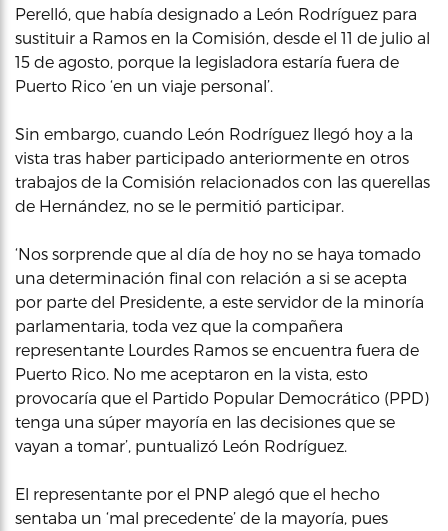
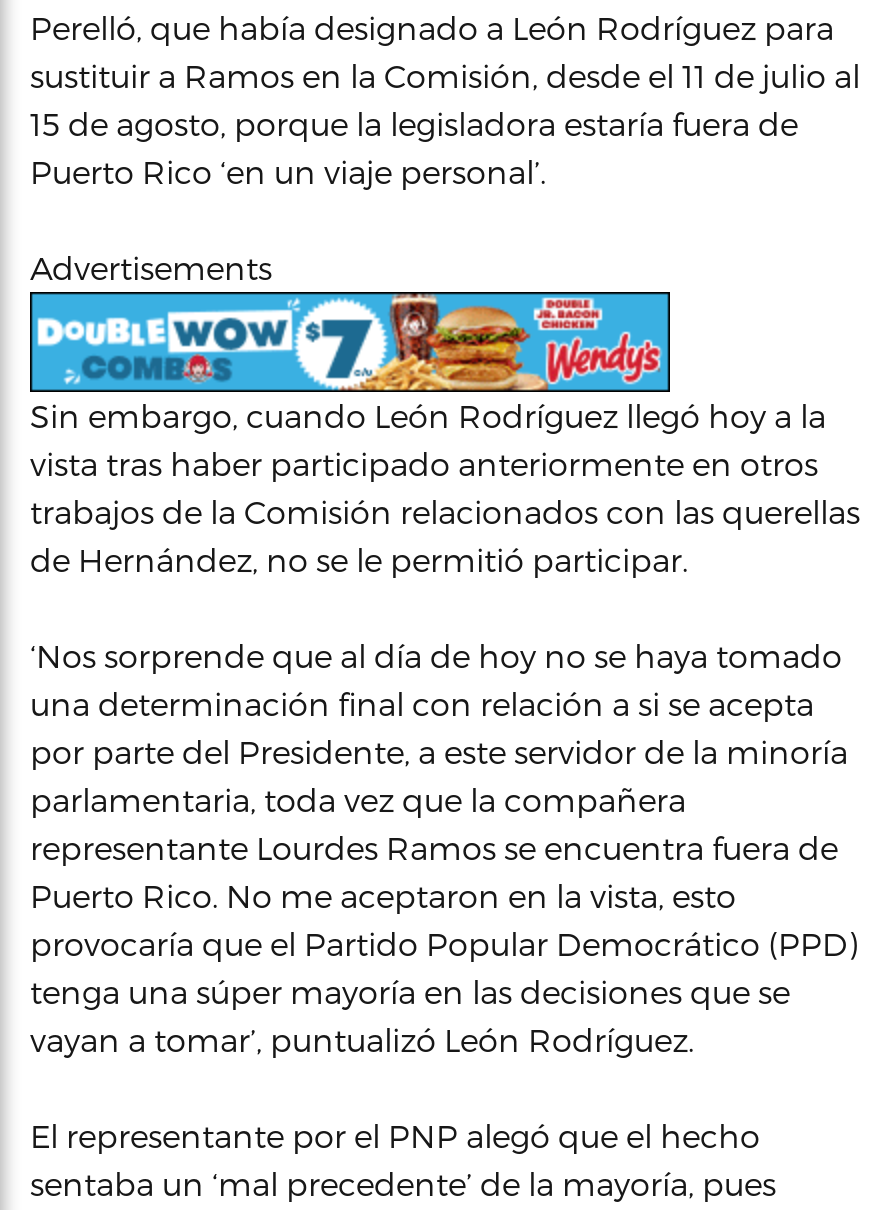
none -> [28,290,672,392] [image]
none -> [30,248,272,286] Advertisements

